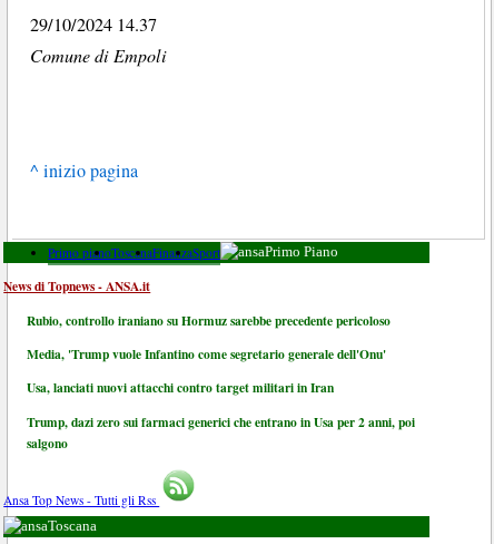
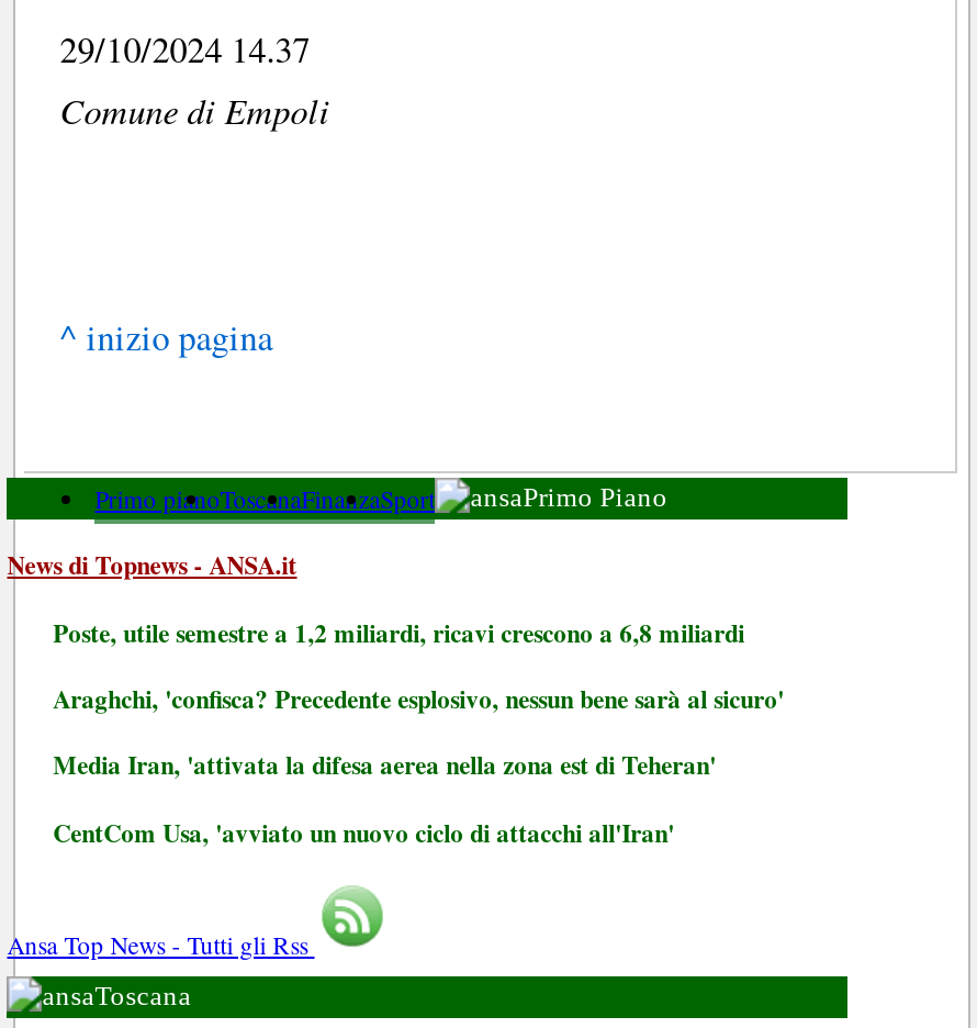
[27,310,391,329] Rubio, controllo iraniano su Hormuz sarebbe precedente pericoloso -> [53,613,744,650] Poste, utile semestre a 1,2 miliardi, ricavi crescono a 6,8 miliardi
[27,344,386,363] Media, 'Trump vuole Infantino come segretario generale dell'Onu' -> [53,680,784,717] Araghchi, 'confisca? Precedente esplosivo, nessun bene sarà al sicuro'
[27,378,334,397] Usa, lanciati nuovi attacchi contro target militari in Iran -> [53,747,716,784] Media Iran, 'attivata la difesa aerea nella zona est di Teheran'
[27,412,415,452] Trump, dazi zero sui farmaci generici che entrano in Usa per 2 anni, poi | salgono -> [53,813,674,851] CentCom Usa, 'avviato un nuovo ciclo di attacchi all'Iran'

